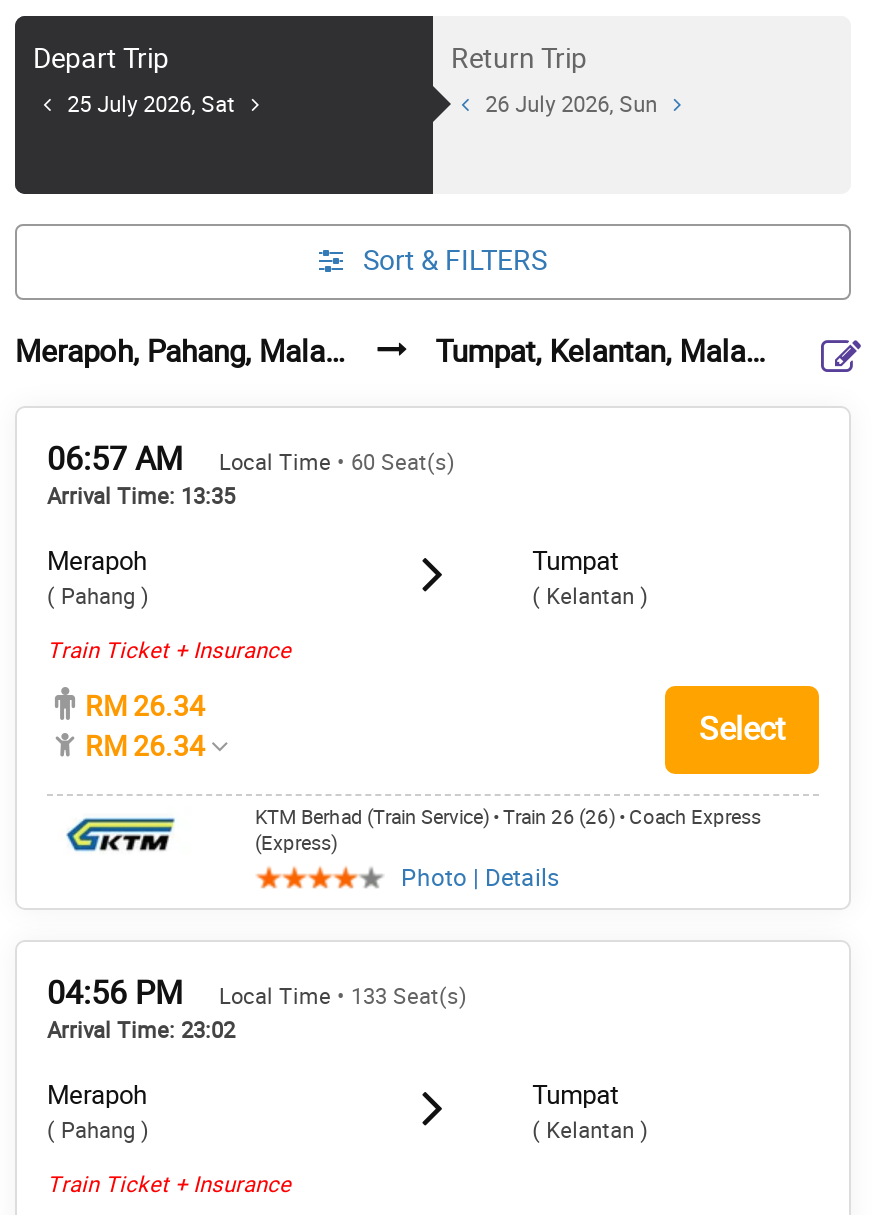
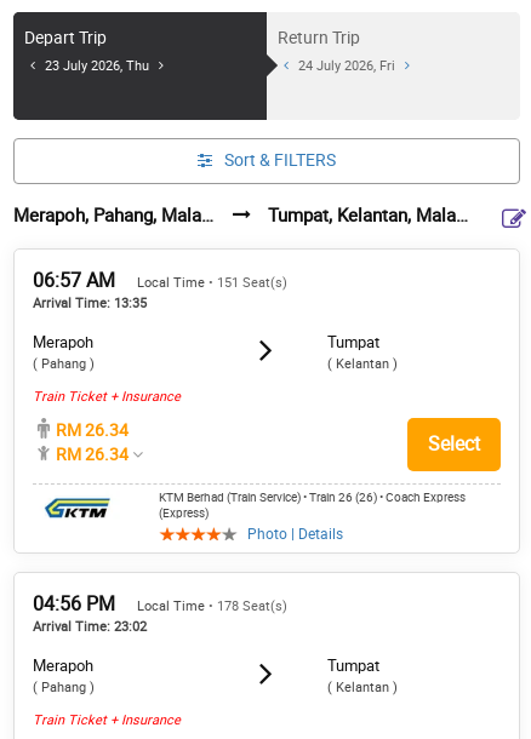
[67,92,235,118] 25 July 2026, Sat -> [45,58,149,74] 23 July 2026, Thu
[485,92,657,118] 26 July 2026, Sun -> [298,58,395,74] 24 July 2026, Fri
[219,450,455,476] Local Time • 60 Seat(s) -> [137,275,287,291] Local Time • 151 Seat(s)
[219,984,467,1010] Local Time • 133 Seat(s) -> [137,598,287,614] Local Time • 178 Seat(s)

